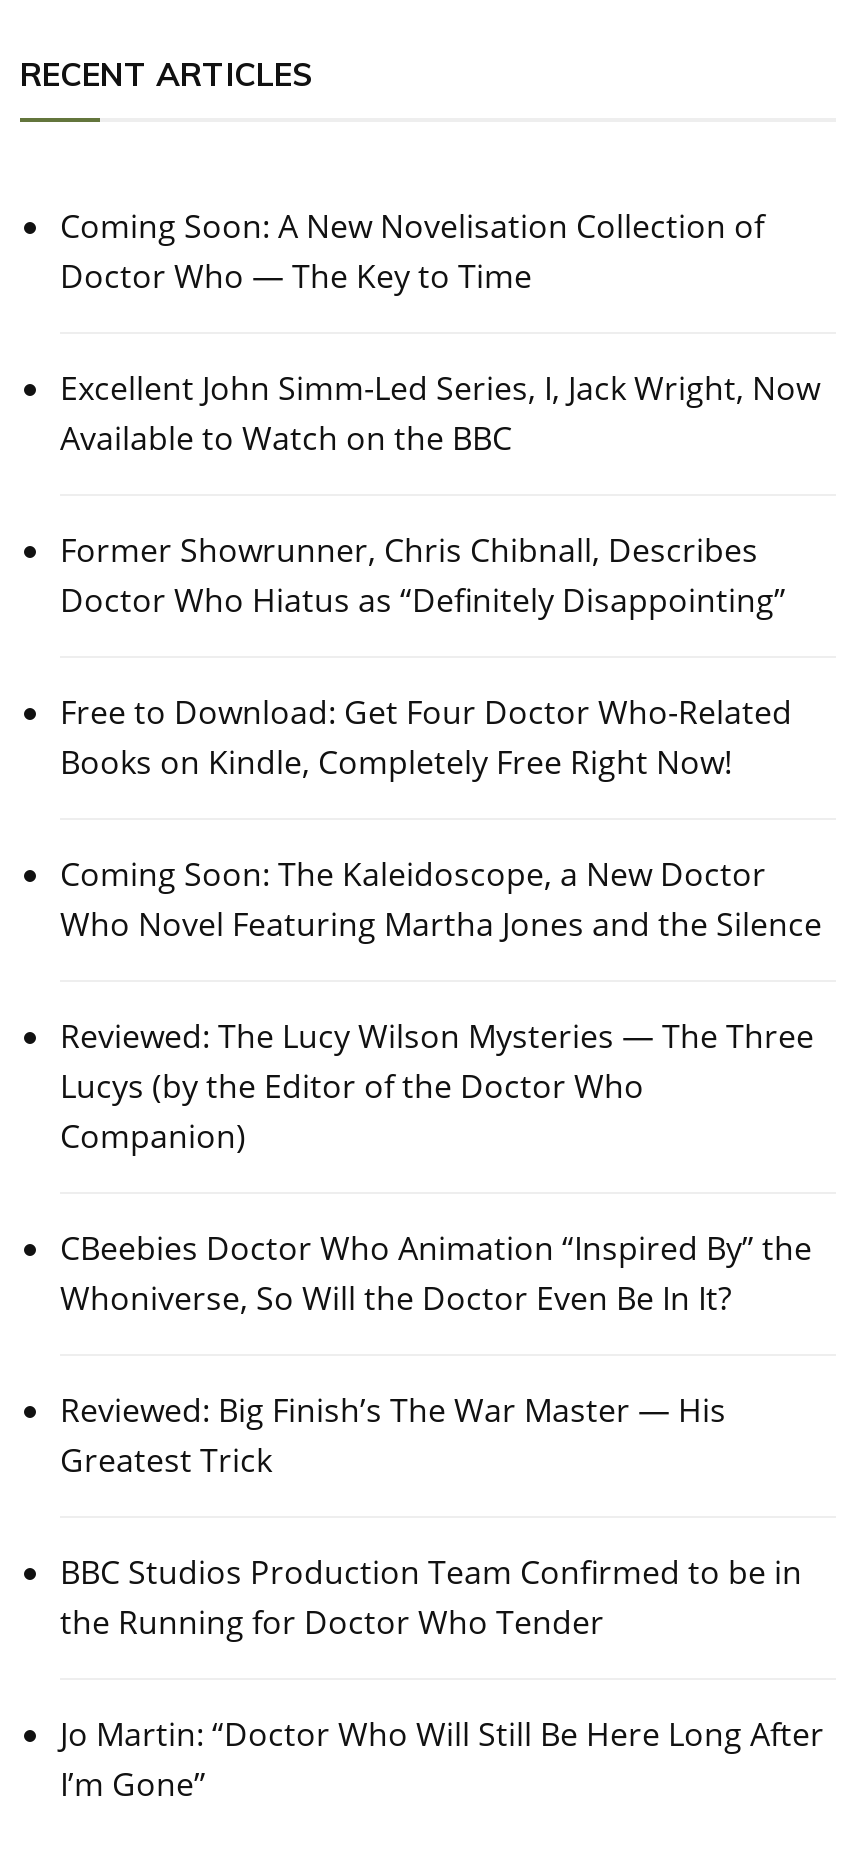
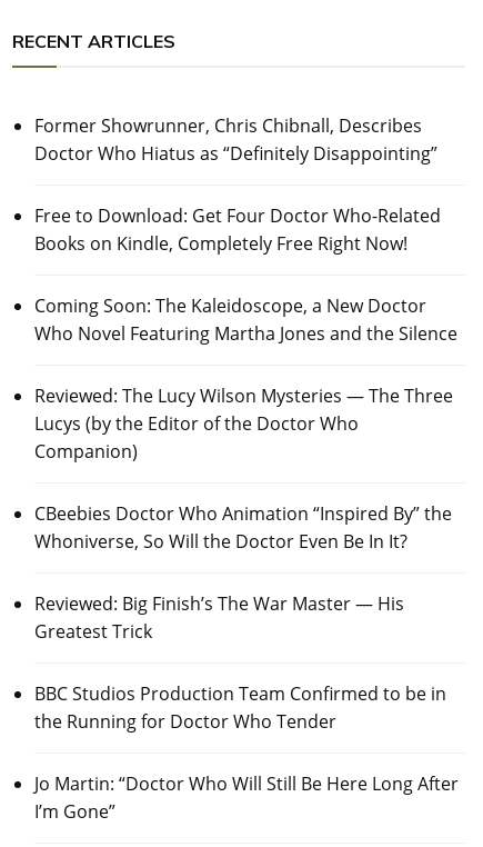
[60,204,820,460] Coming Soon: A New Novelisation Collection of | Doctor Who — The Key to Time | Excellent John Simm-Led Series, I, Jack Wright, Now | Available to Watch on the BBC -> none

